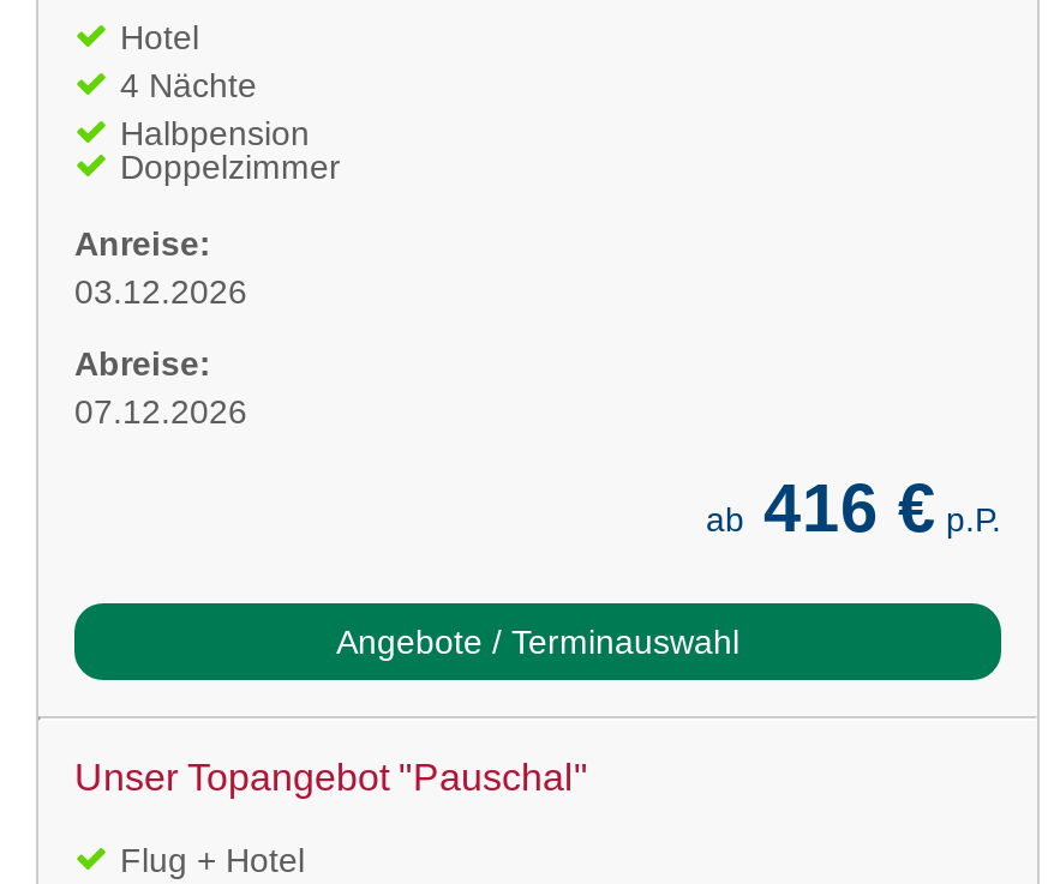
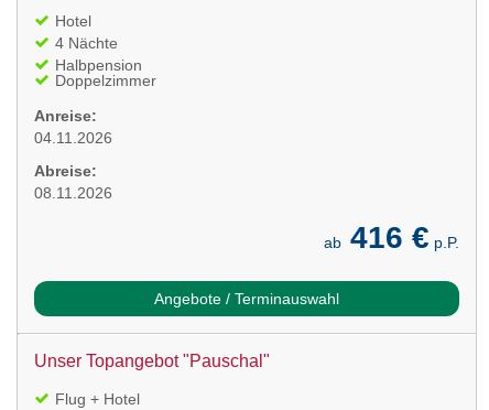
[74,271,247,309] 03.12.2026 -> [34,128,112,146] 04.11.2026
[74,391,247,429] 07.12.2026 -> [34,184,112,201] 08.11.2026

